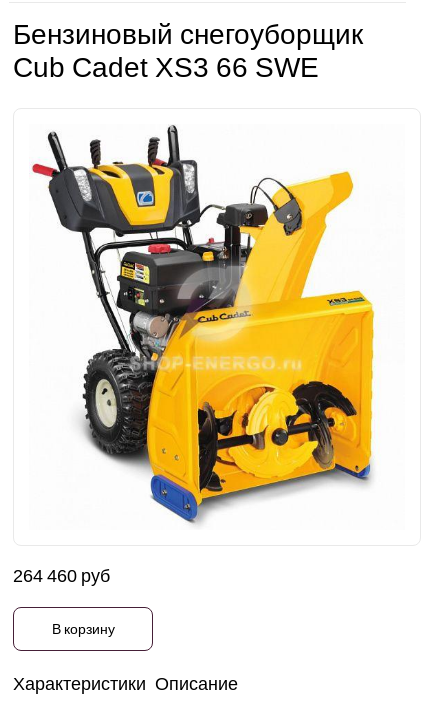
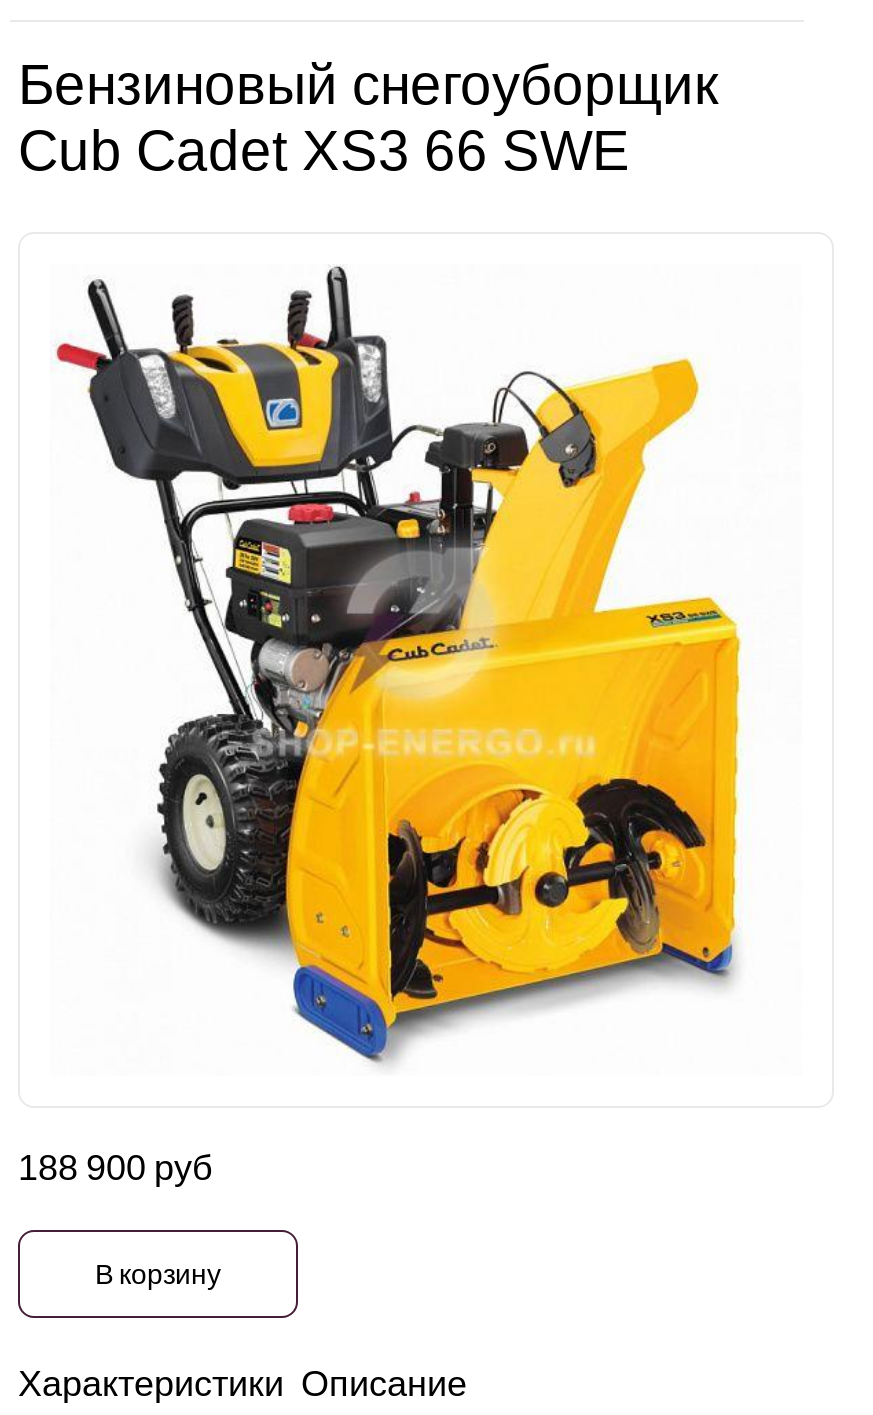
[13,566,110,586] 264 460 руб -> [18,1147,212,1187] 188 900 руб

